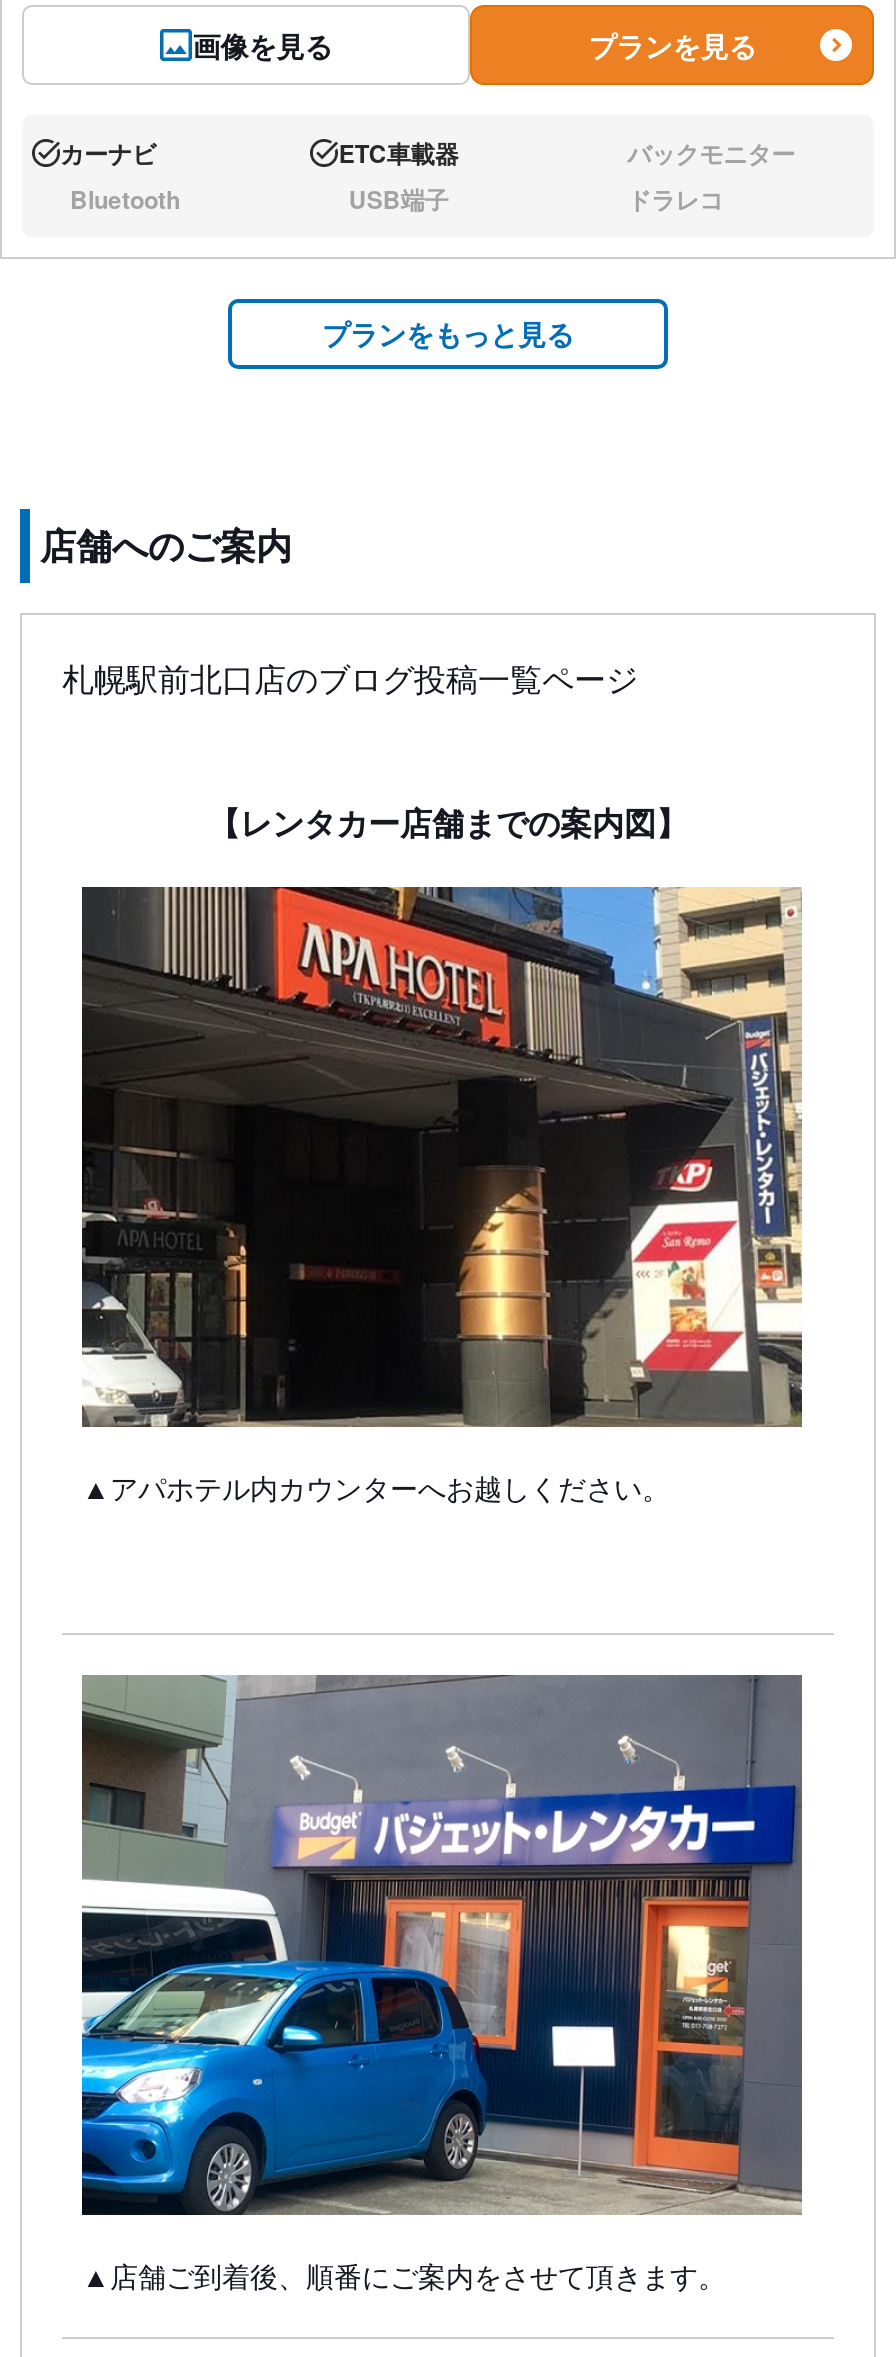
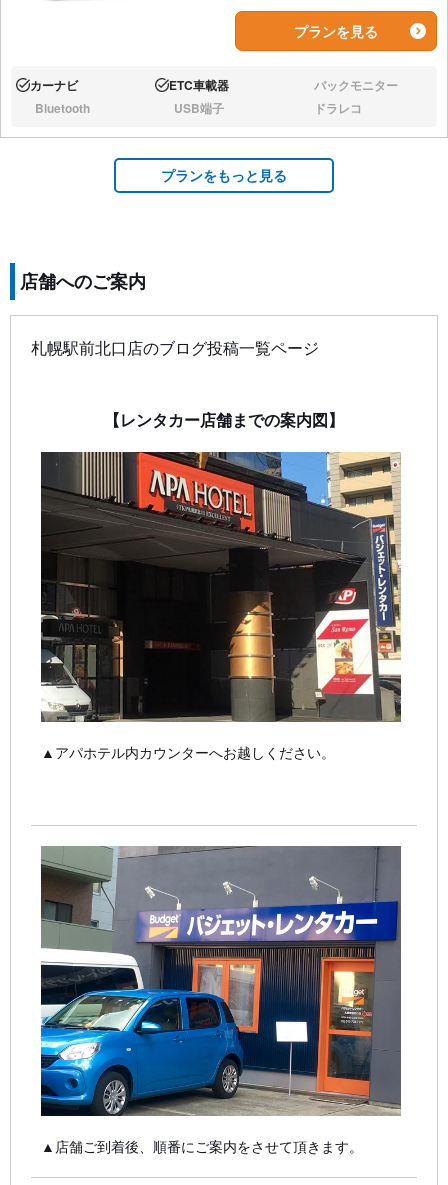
[192,25,332,65] 画像を見る -> none

